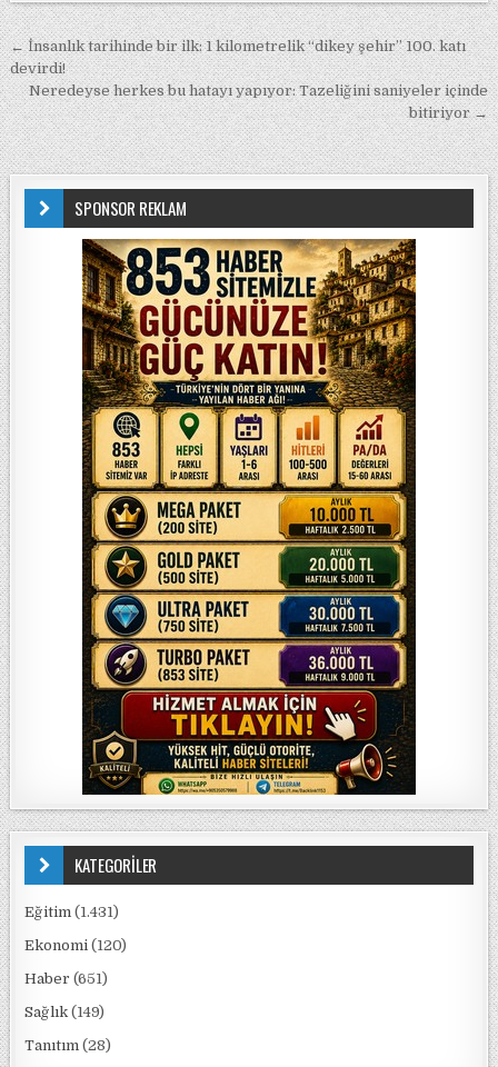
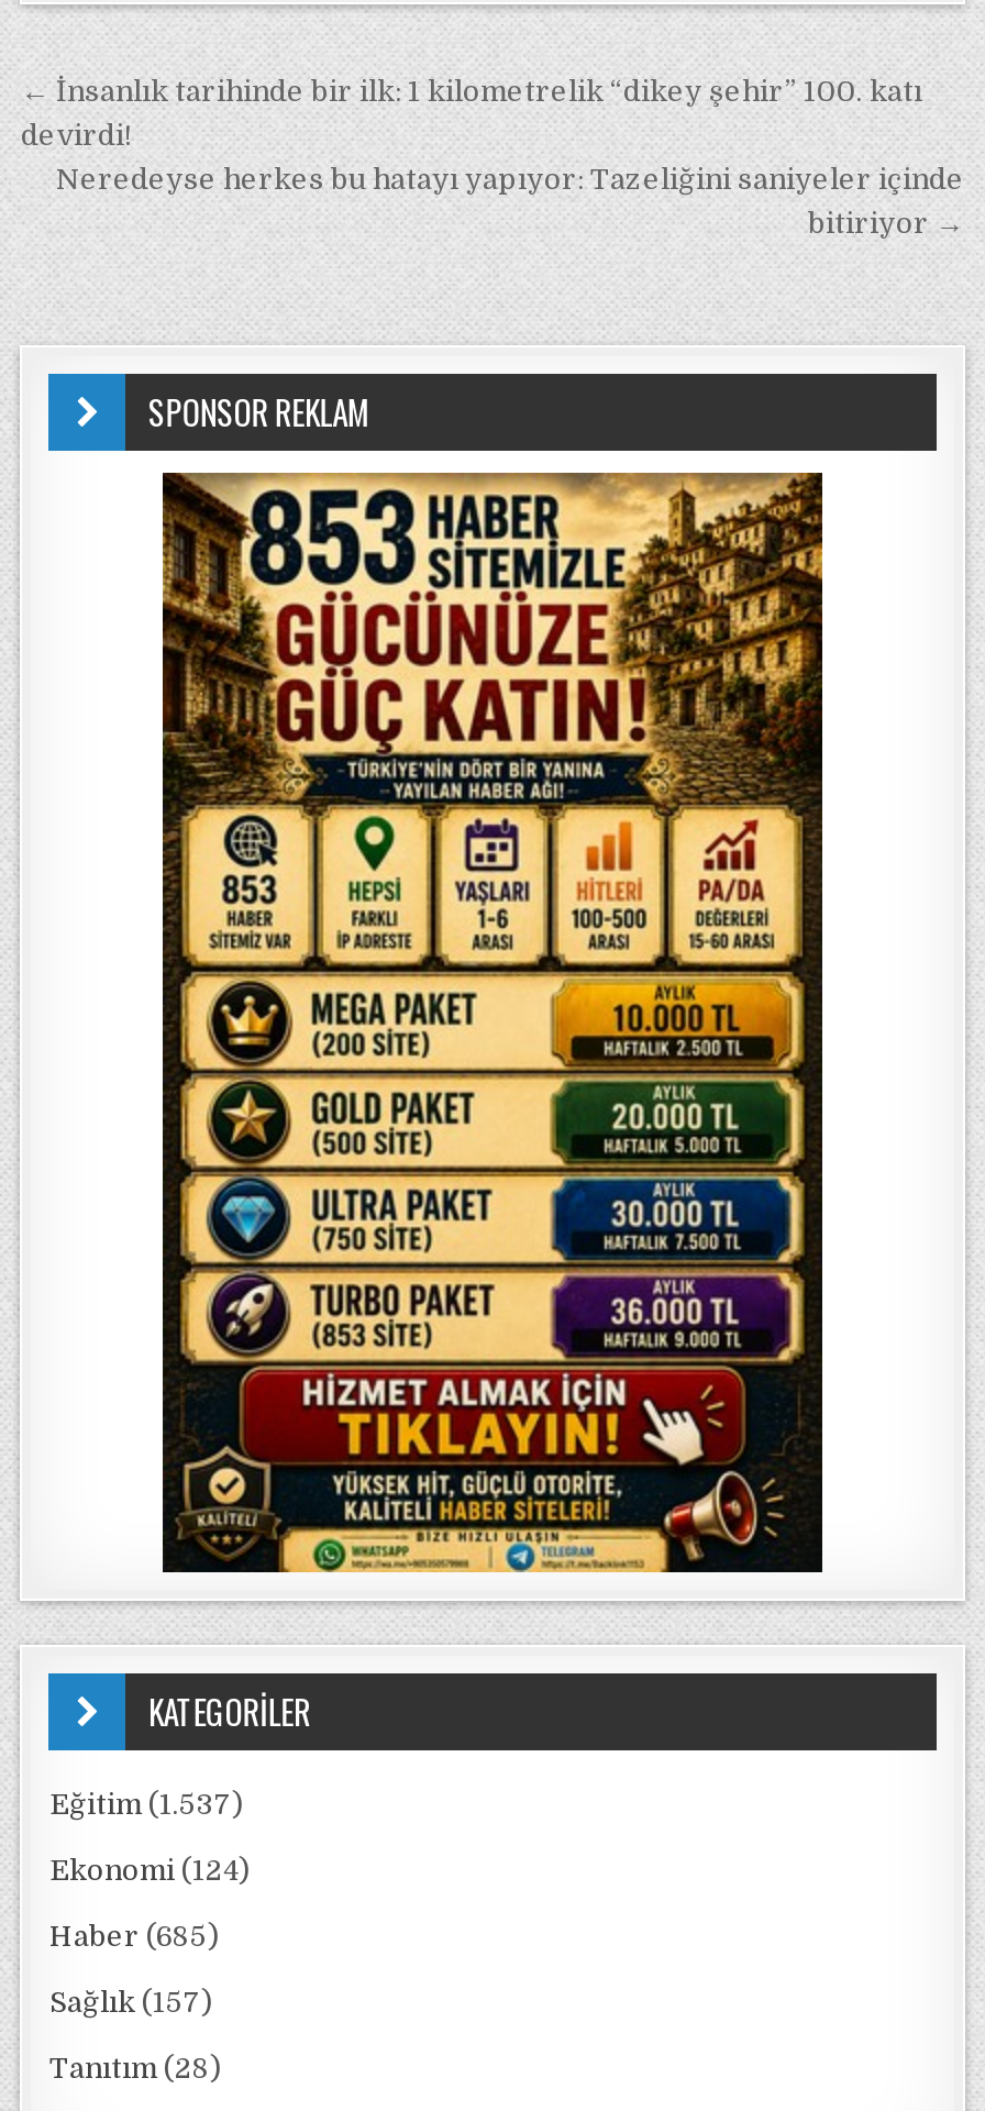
[25,904,119,920] Eğitim (1.431) -> [49,1788,243,1821] Eğitim (1.537)
[25,937,127,954] Ekonomi (120) -> [49,1854,250,1887] Ekonomi (124)
[25,970,108,987] Haber (651) -> [49,1920,219,1953] Haber (685)
[25,1004,105,1020] Sağlık (149) -> [49,1986,212,2019] Sağlık (157)

